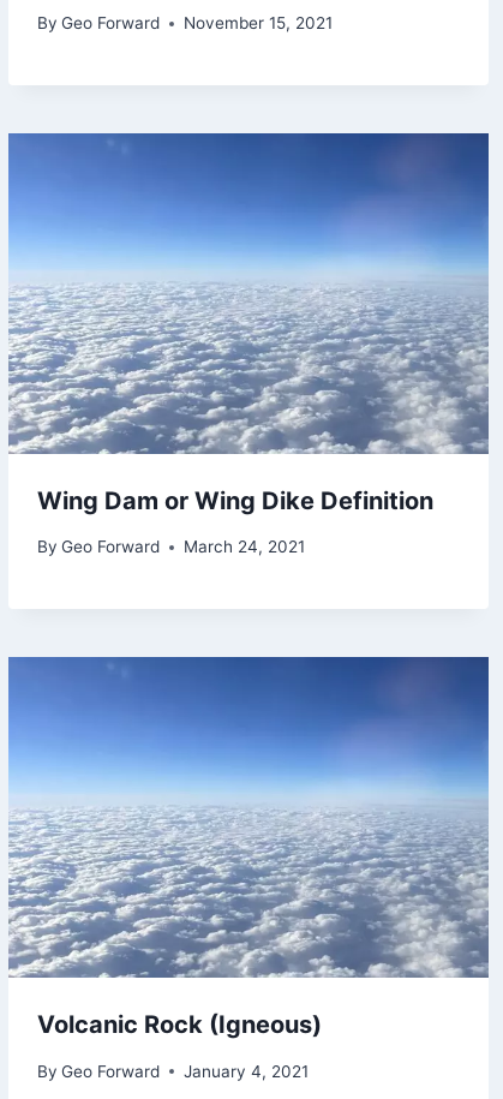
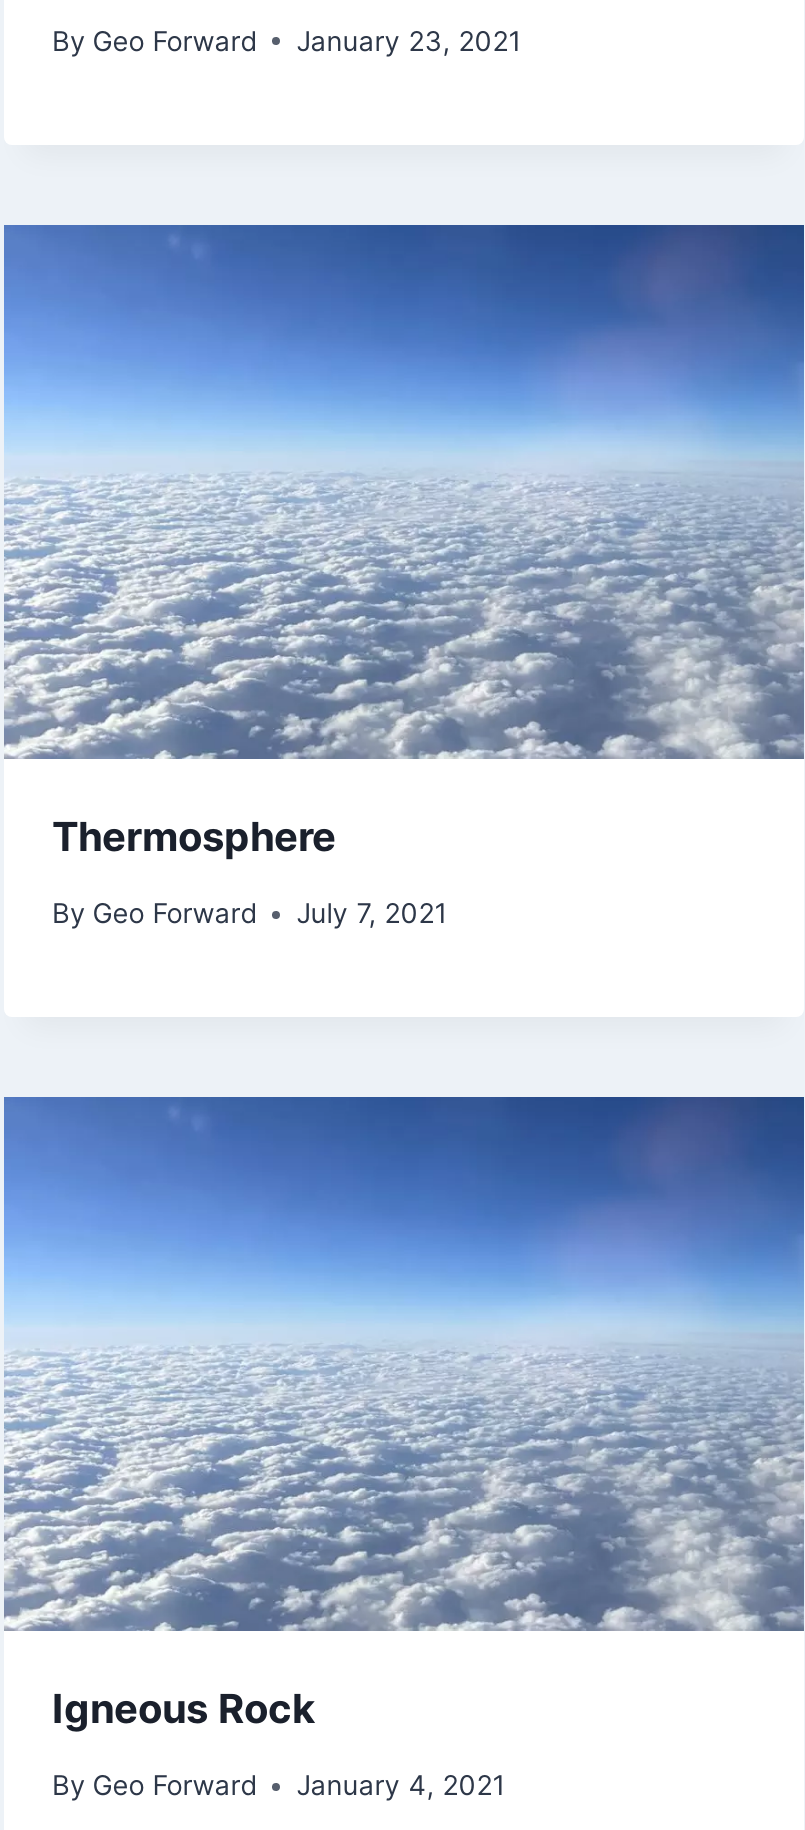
[37,13,333,33] By Geo Forward November 15, 2021 -> [52,24,520,56] By Geo Forward January 23, 2021
[37,486,433,515] Wing Dam or Wing Dike Definition -> [52,812,336,860] Thermosphere
[37,537,305,557] By Geo Forward March 24, 2021 -> [52,897,446,929] By Geo Forward July 7, 2021
[37,1010,322,1039] Volcanic Rock (Igneous) -> [52,1684,316,1732] Igneous Rock

